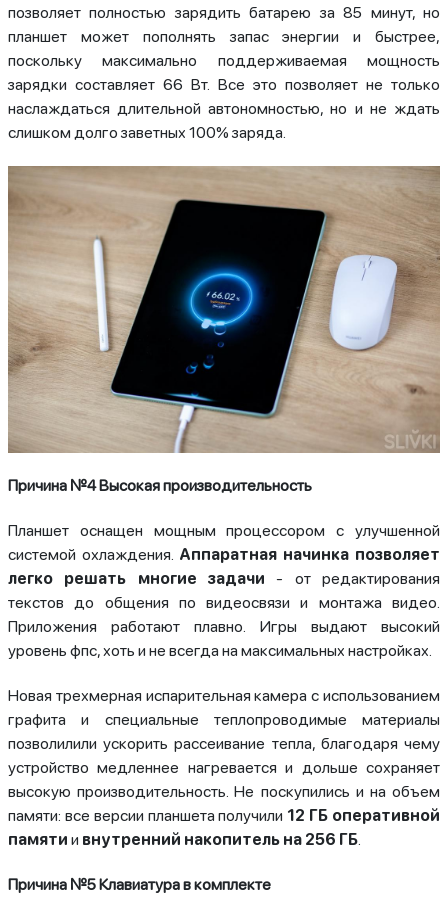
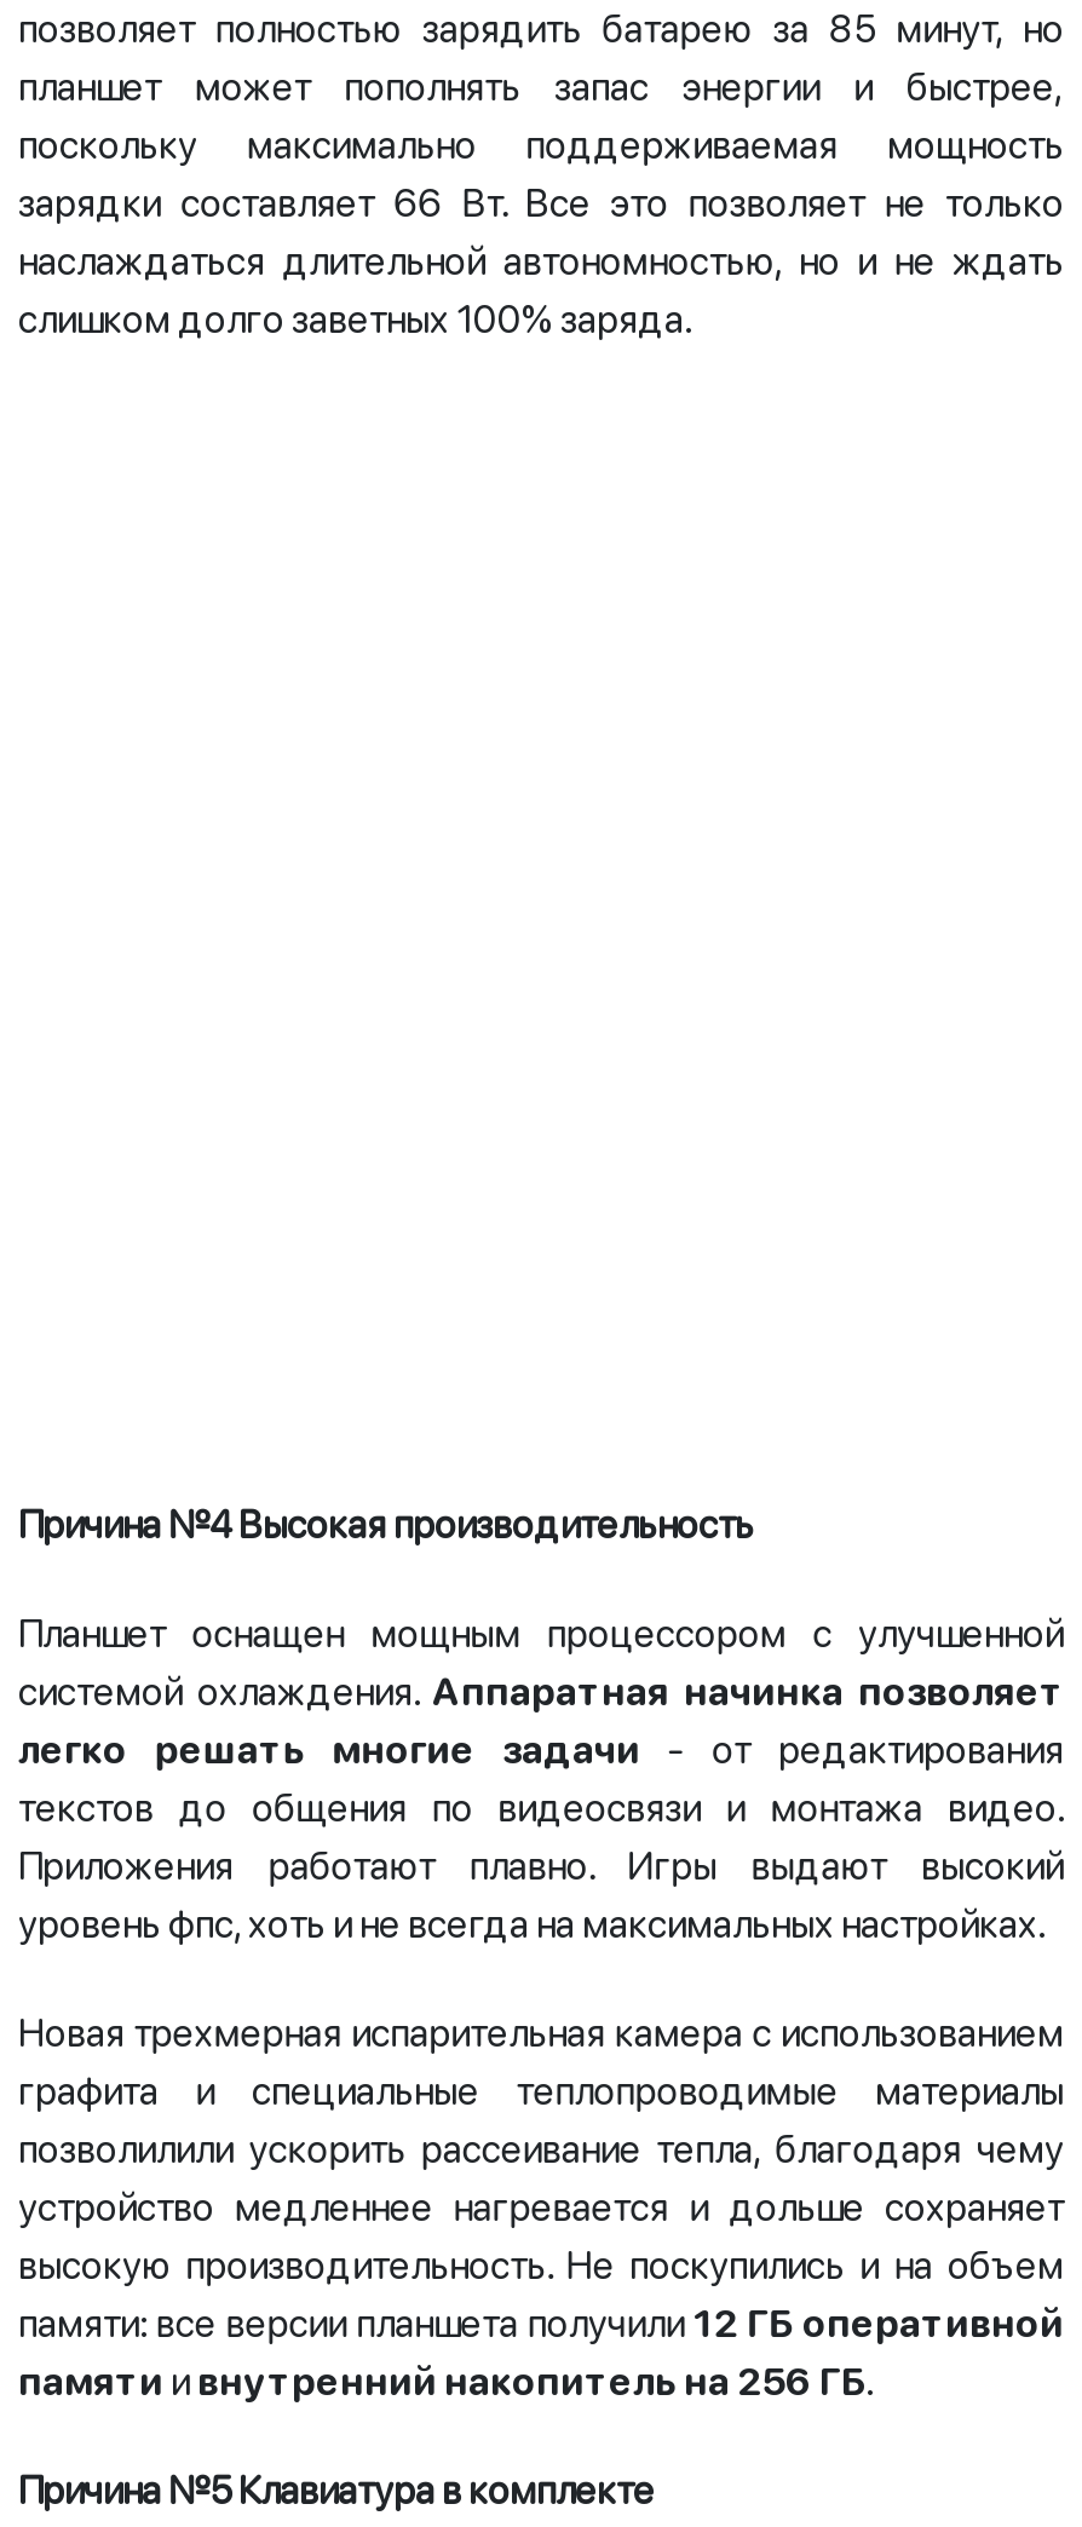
[7,165,441,454] [image] -> none

